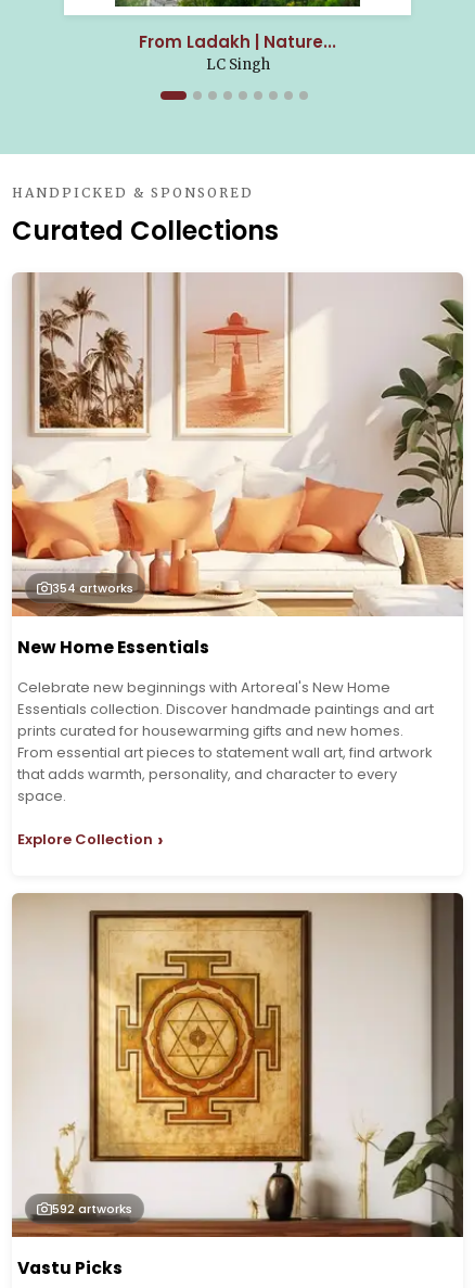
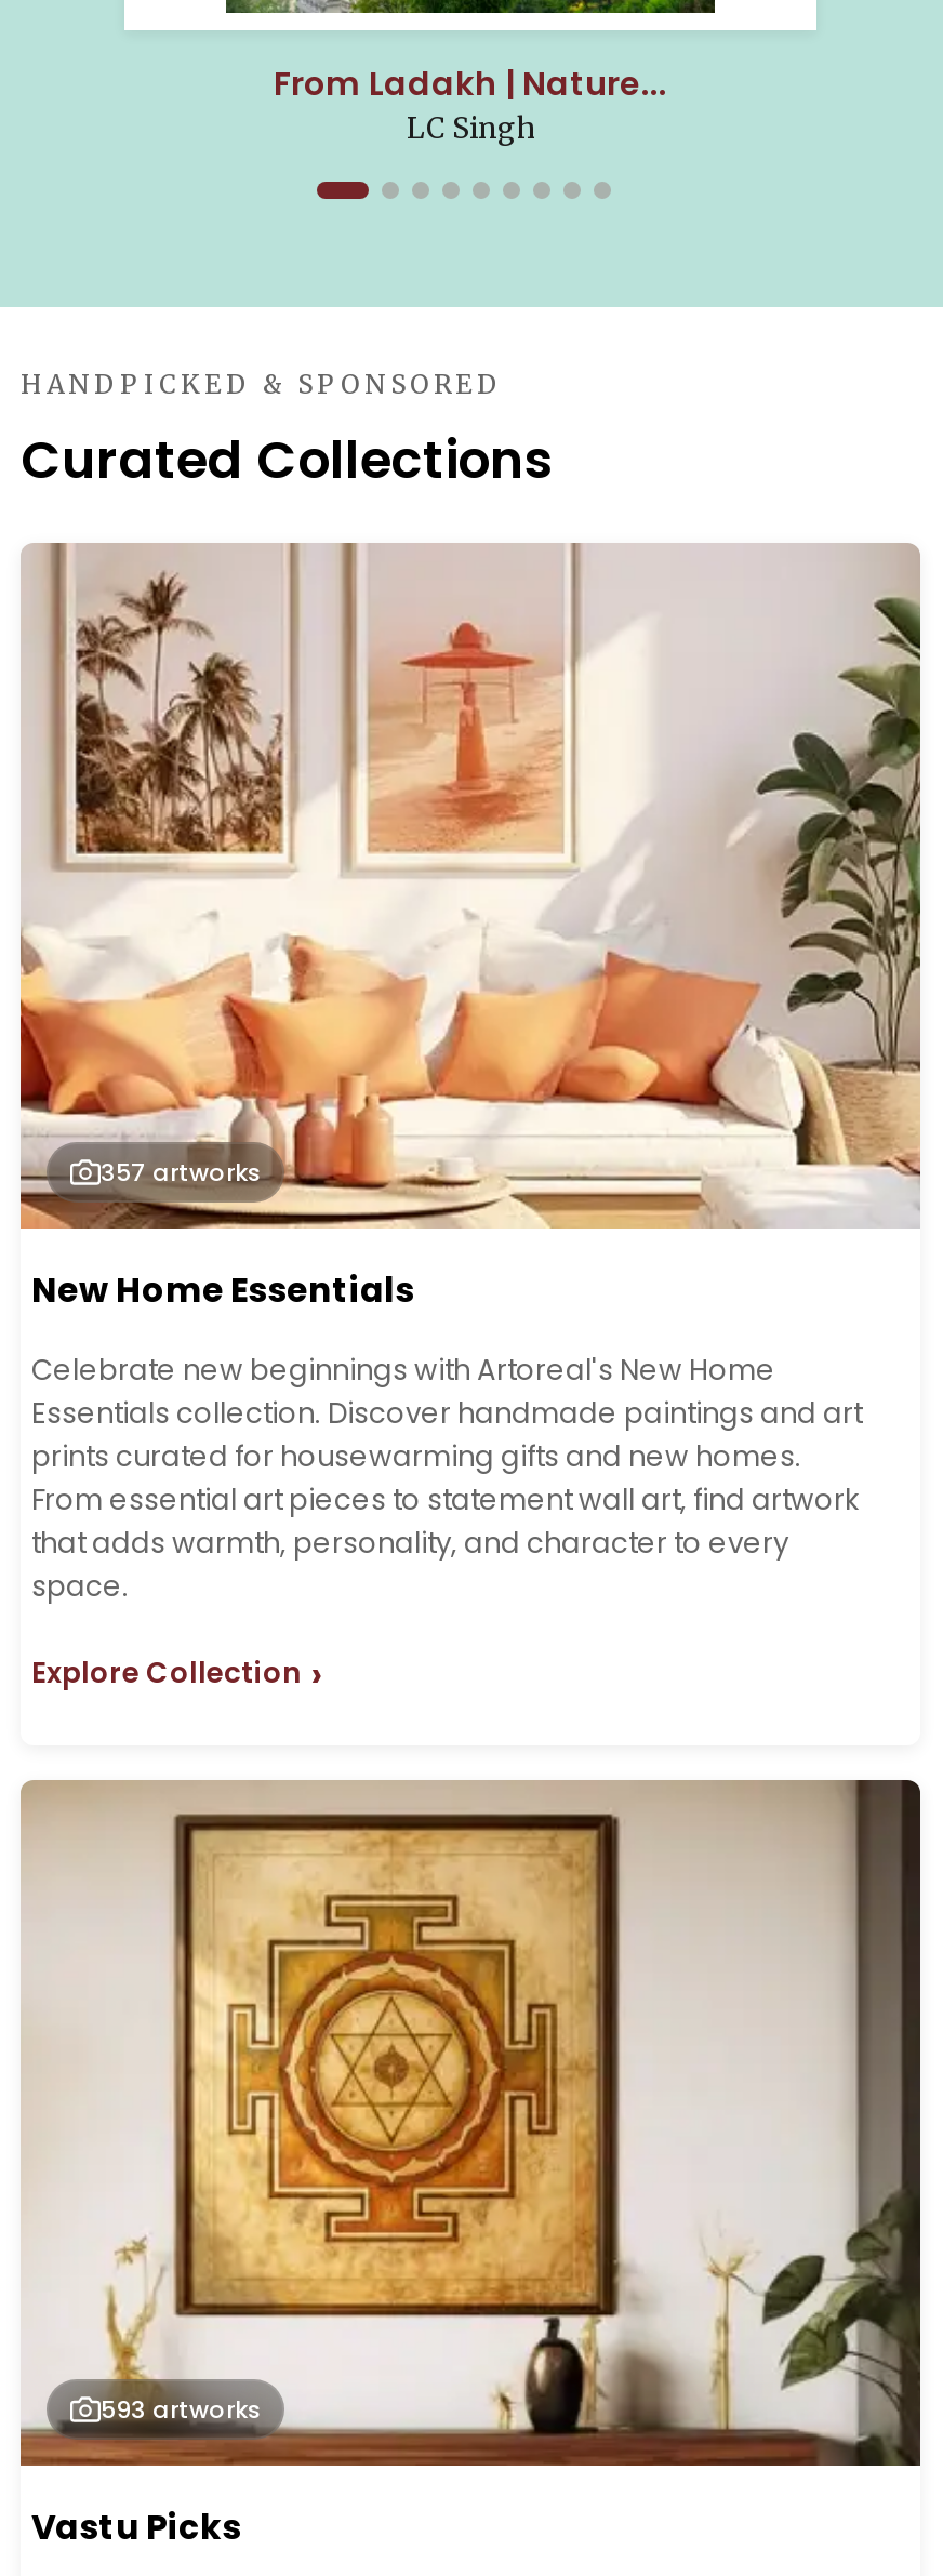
[52,579,133,597] 354 artworks -> [101,1154,261,1189] 357 artworks
[52,1200,132,1217] 592 artworks -> [101,2392,261,2426] 593 artworks

